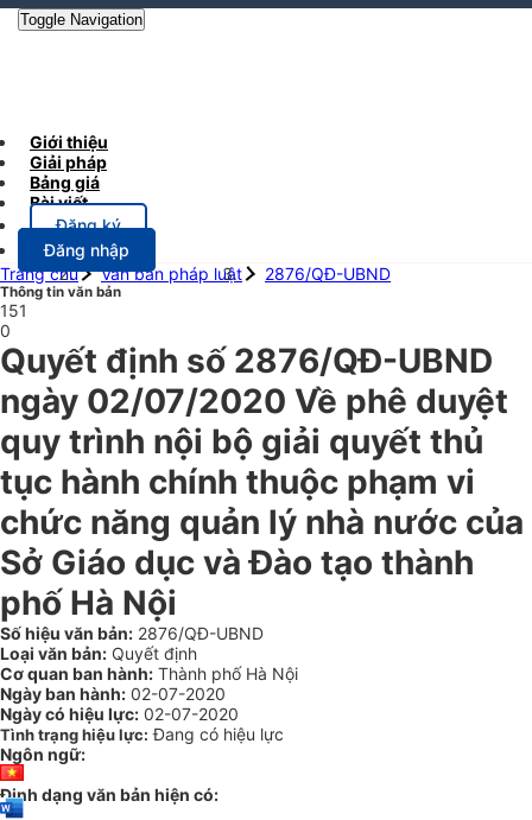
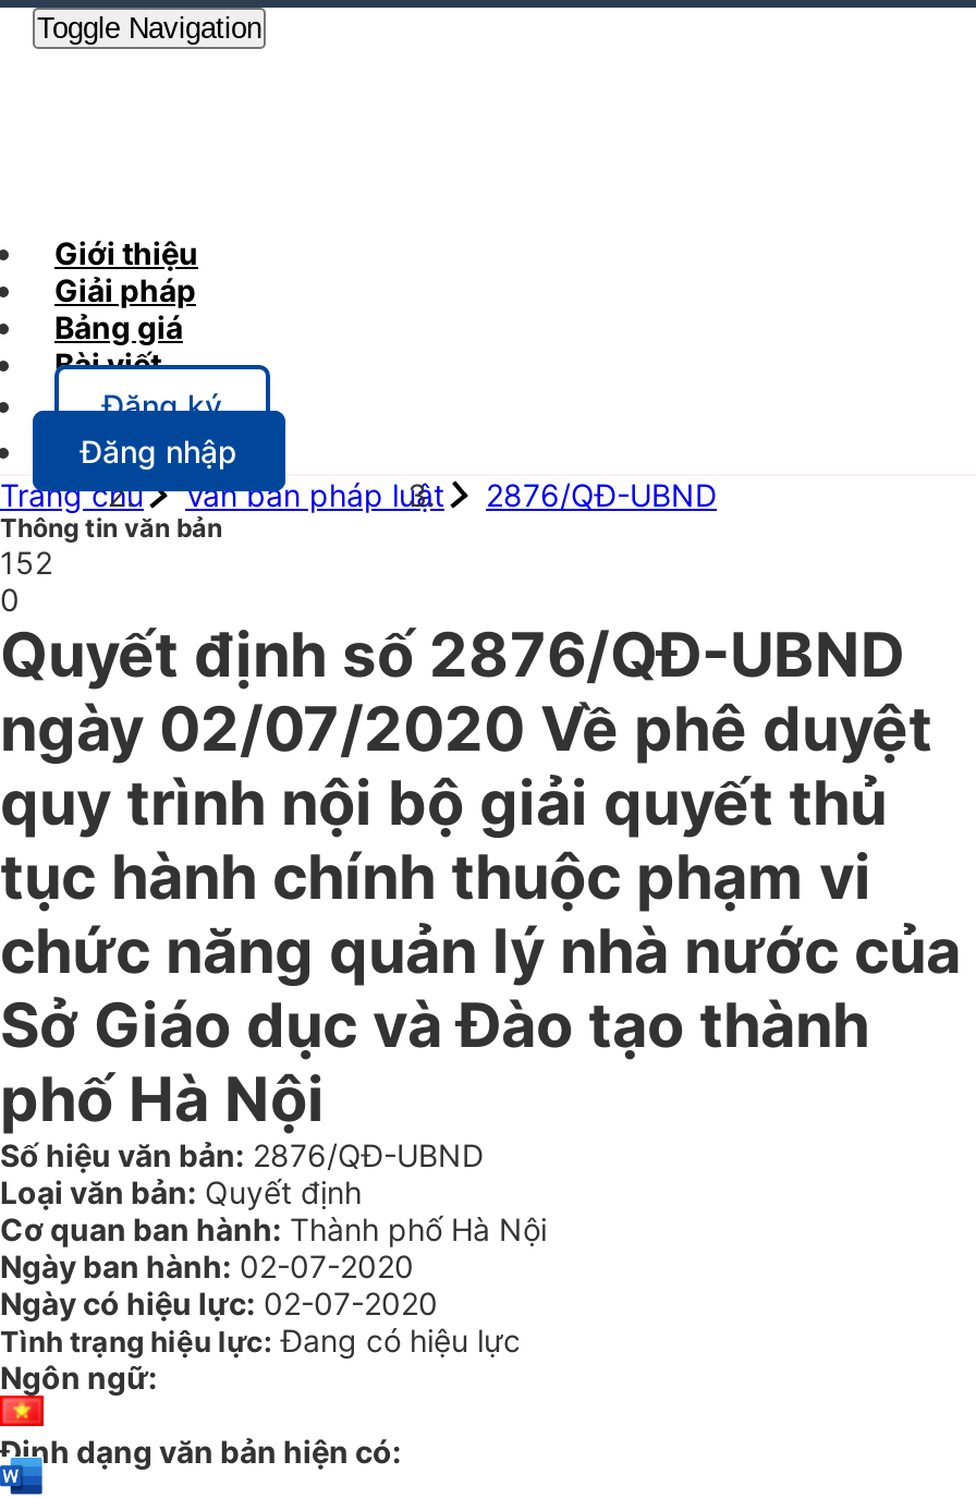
[0,300,27,320] 151 -> [0,544,52,581] 152

